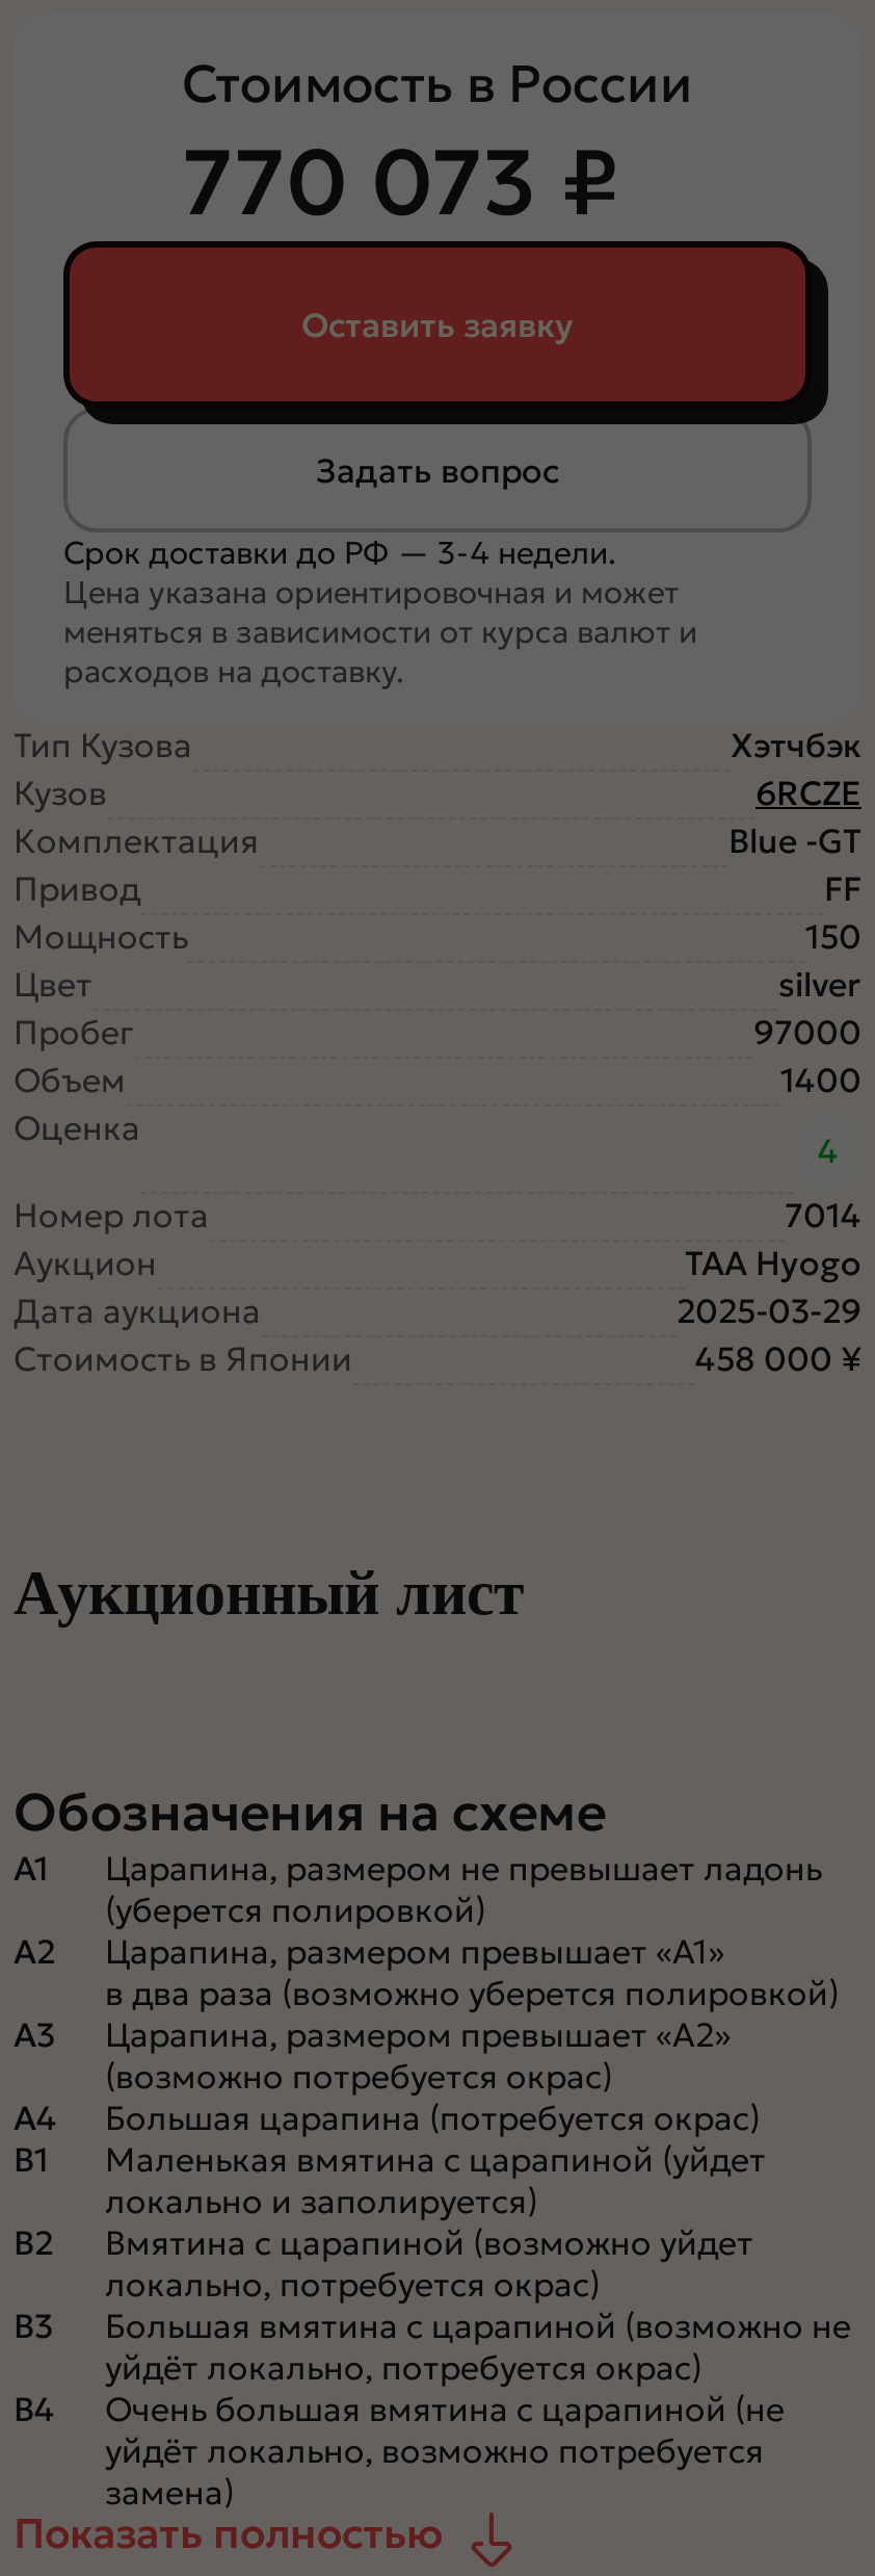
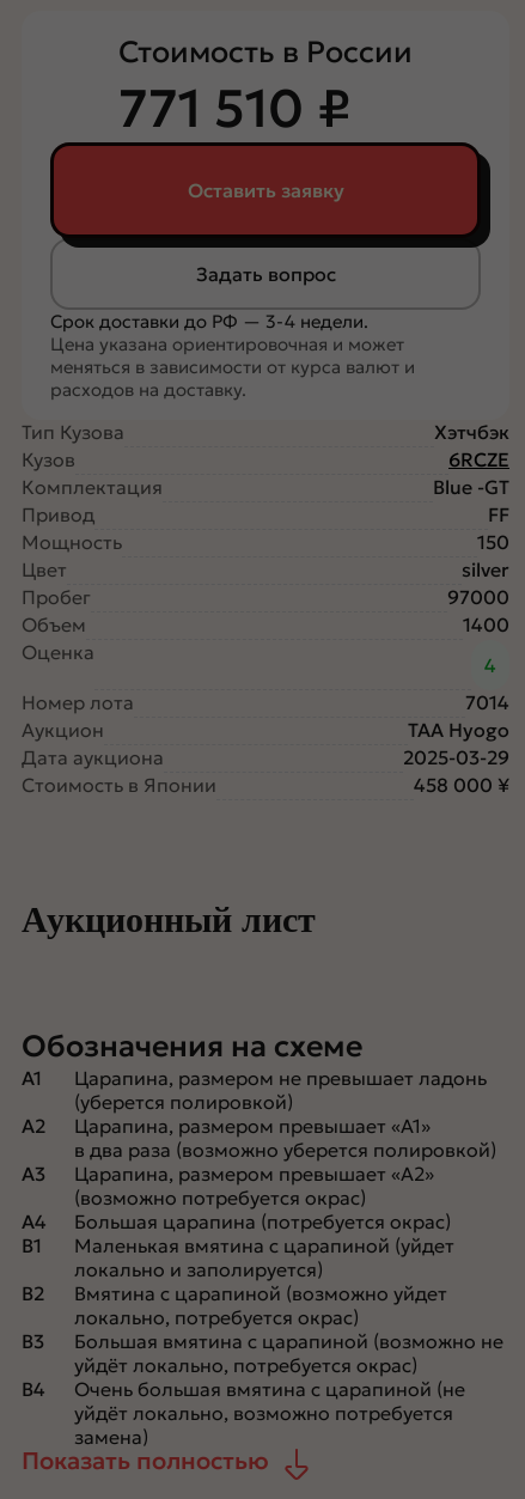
[182,125,620,239] 770 073 ₽ -> [118,75,352,141] 771 510 ₽

